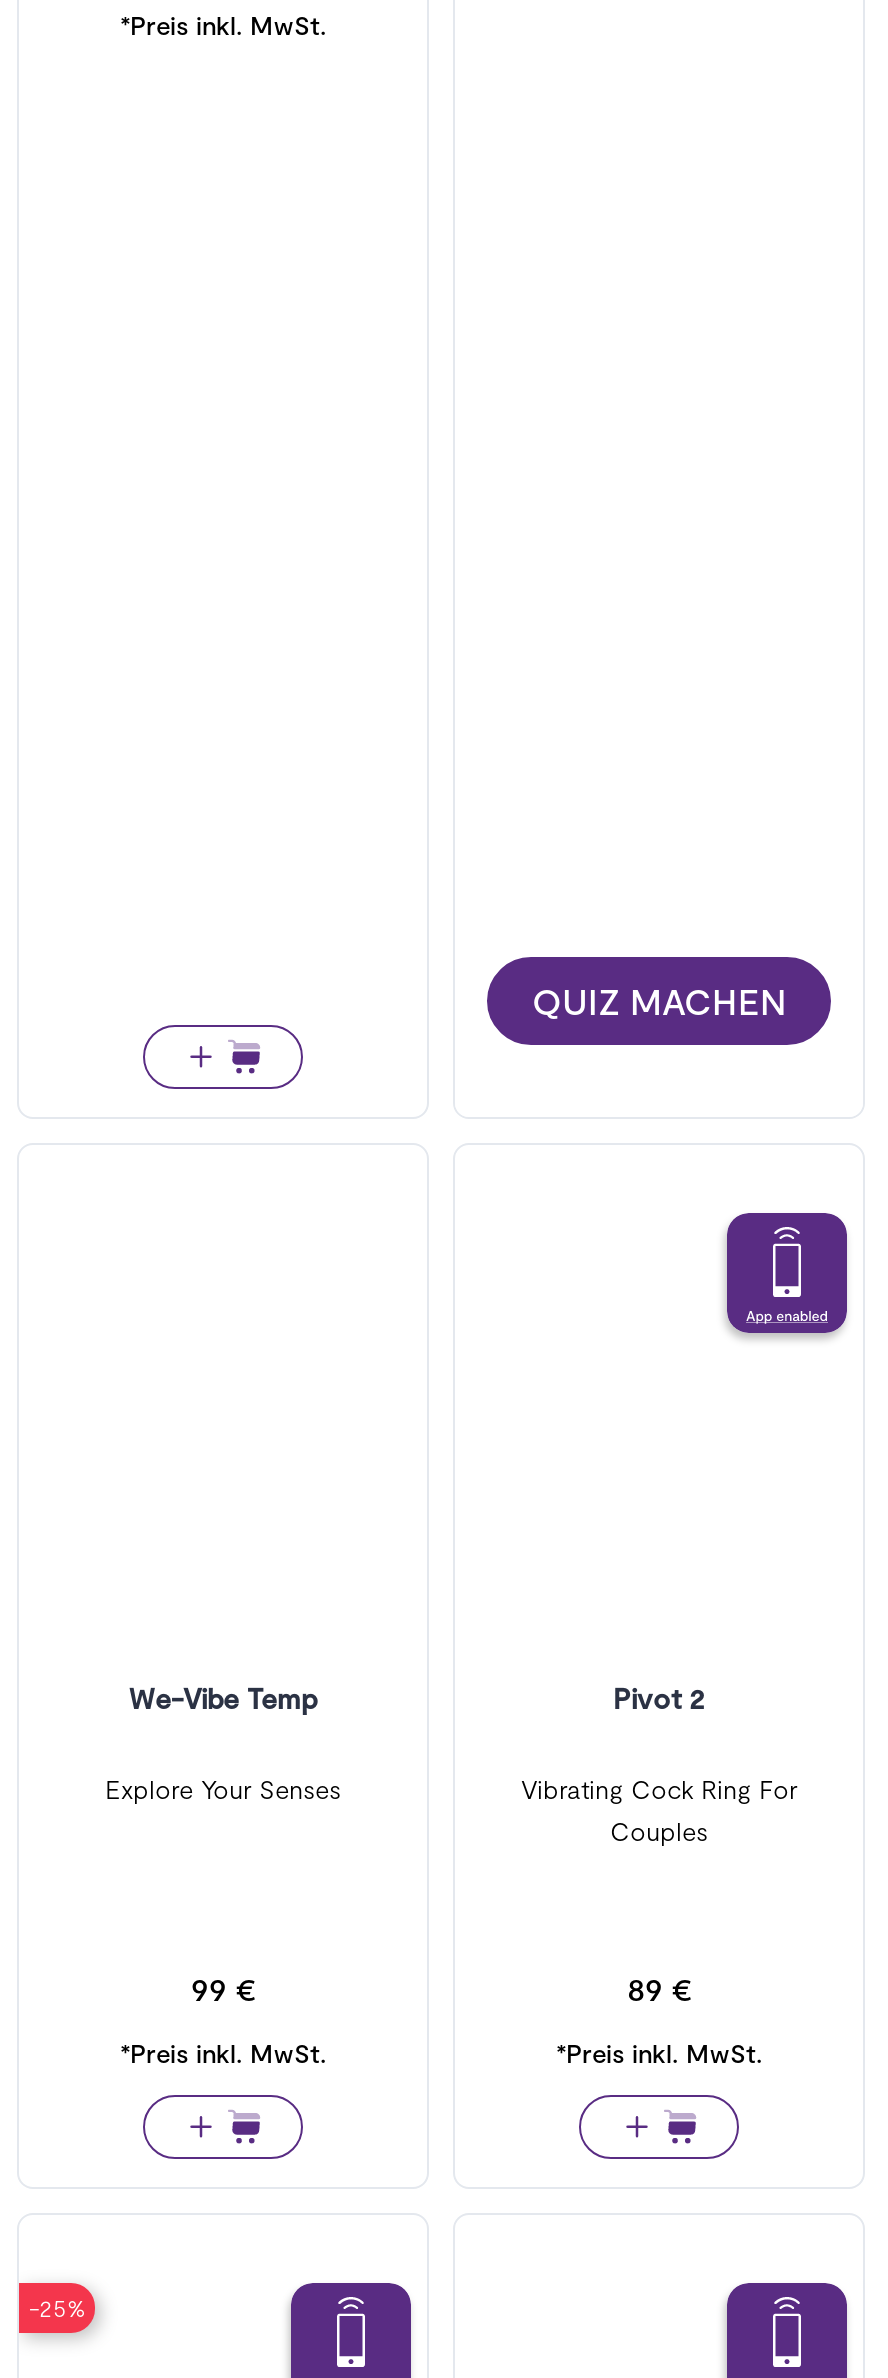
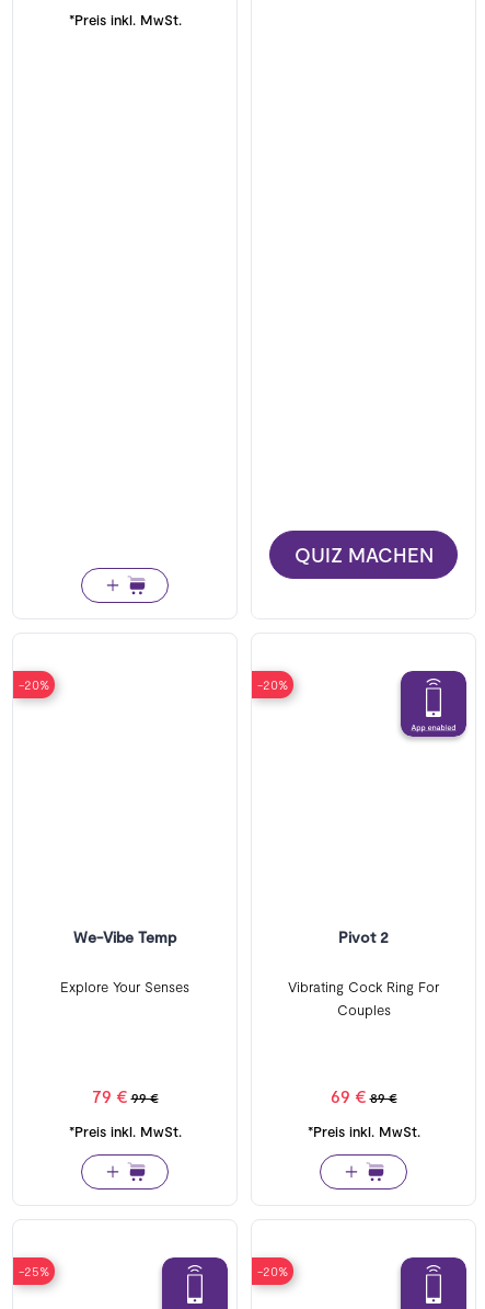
none -> [19,676,49,692] -20%
none -> [257,676,288,692] -20%
[191,1969,255,2007] 99 € -> [91,1085,158,1106] 79 € 99 €
[627,1969,691,2007] 89 € -> [330,1085,397,1106] 69 € 89 €
none -> [257,1263,288,1278] -20%

